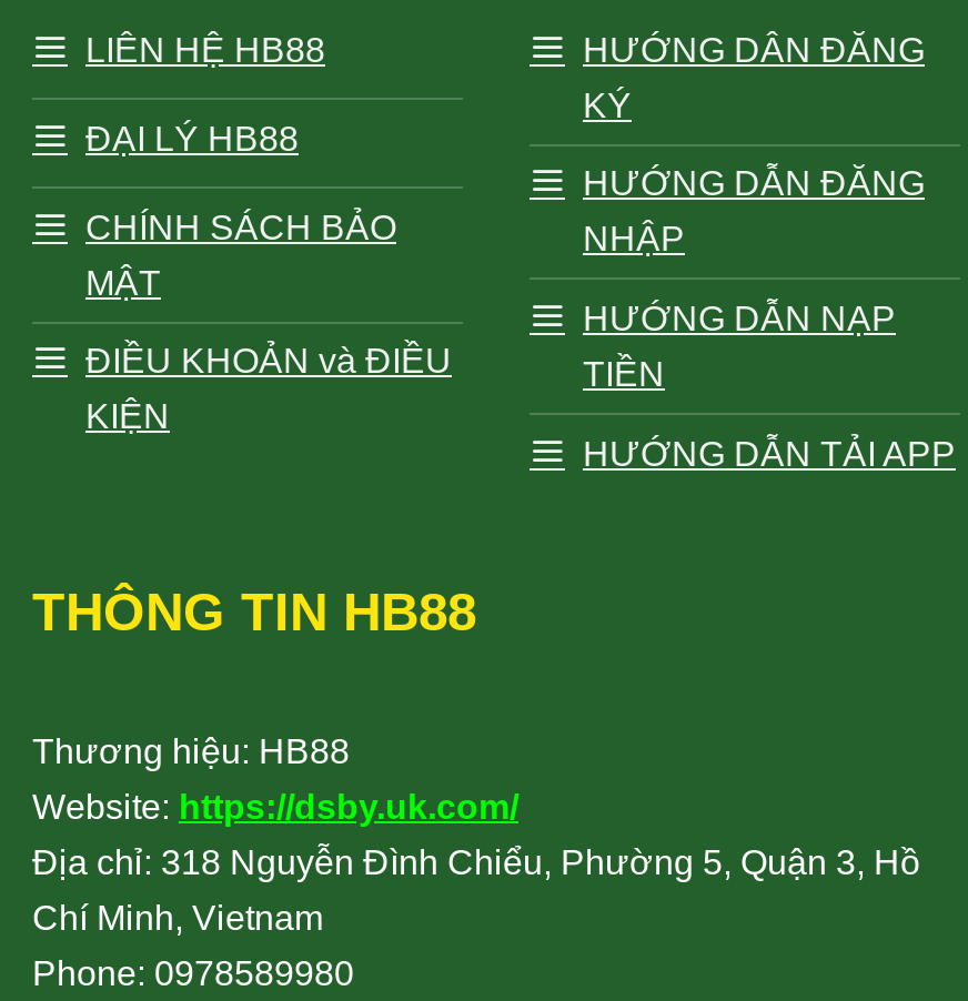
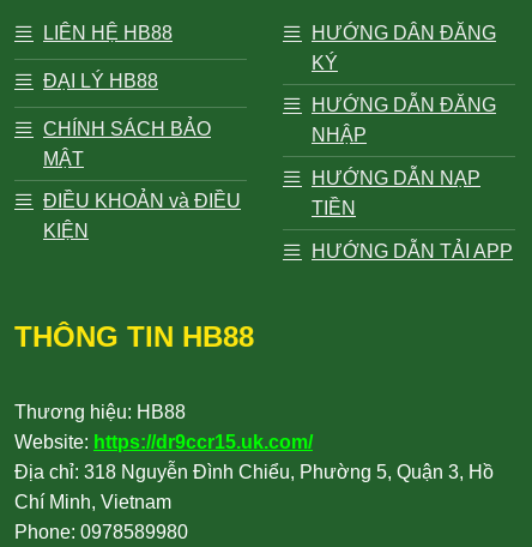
[32,788,518,825] Website: https://dsby.uk.com/ -> [14,432,313,452] Website: https://dr9ccr15.uk.com/

